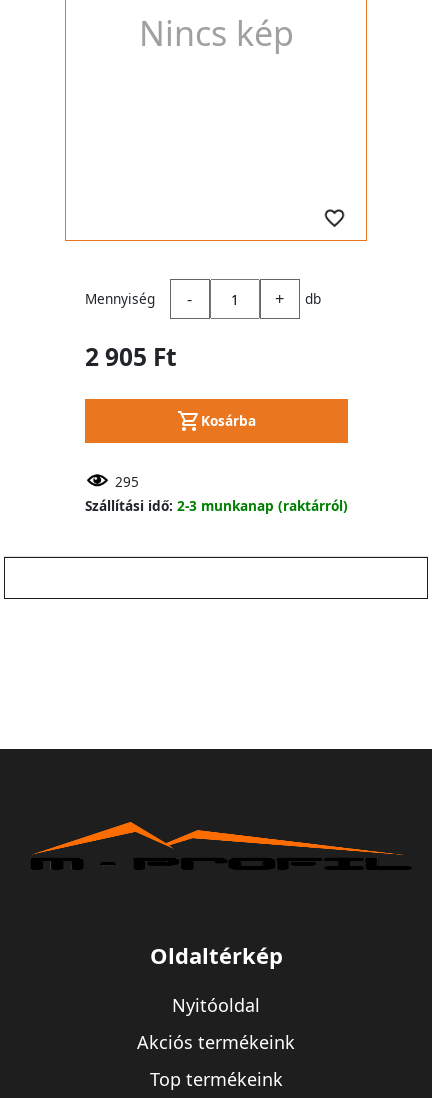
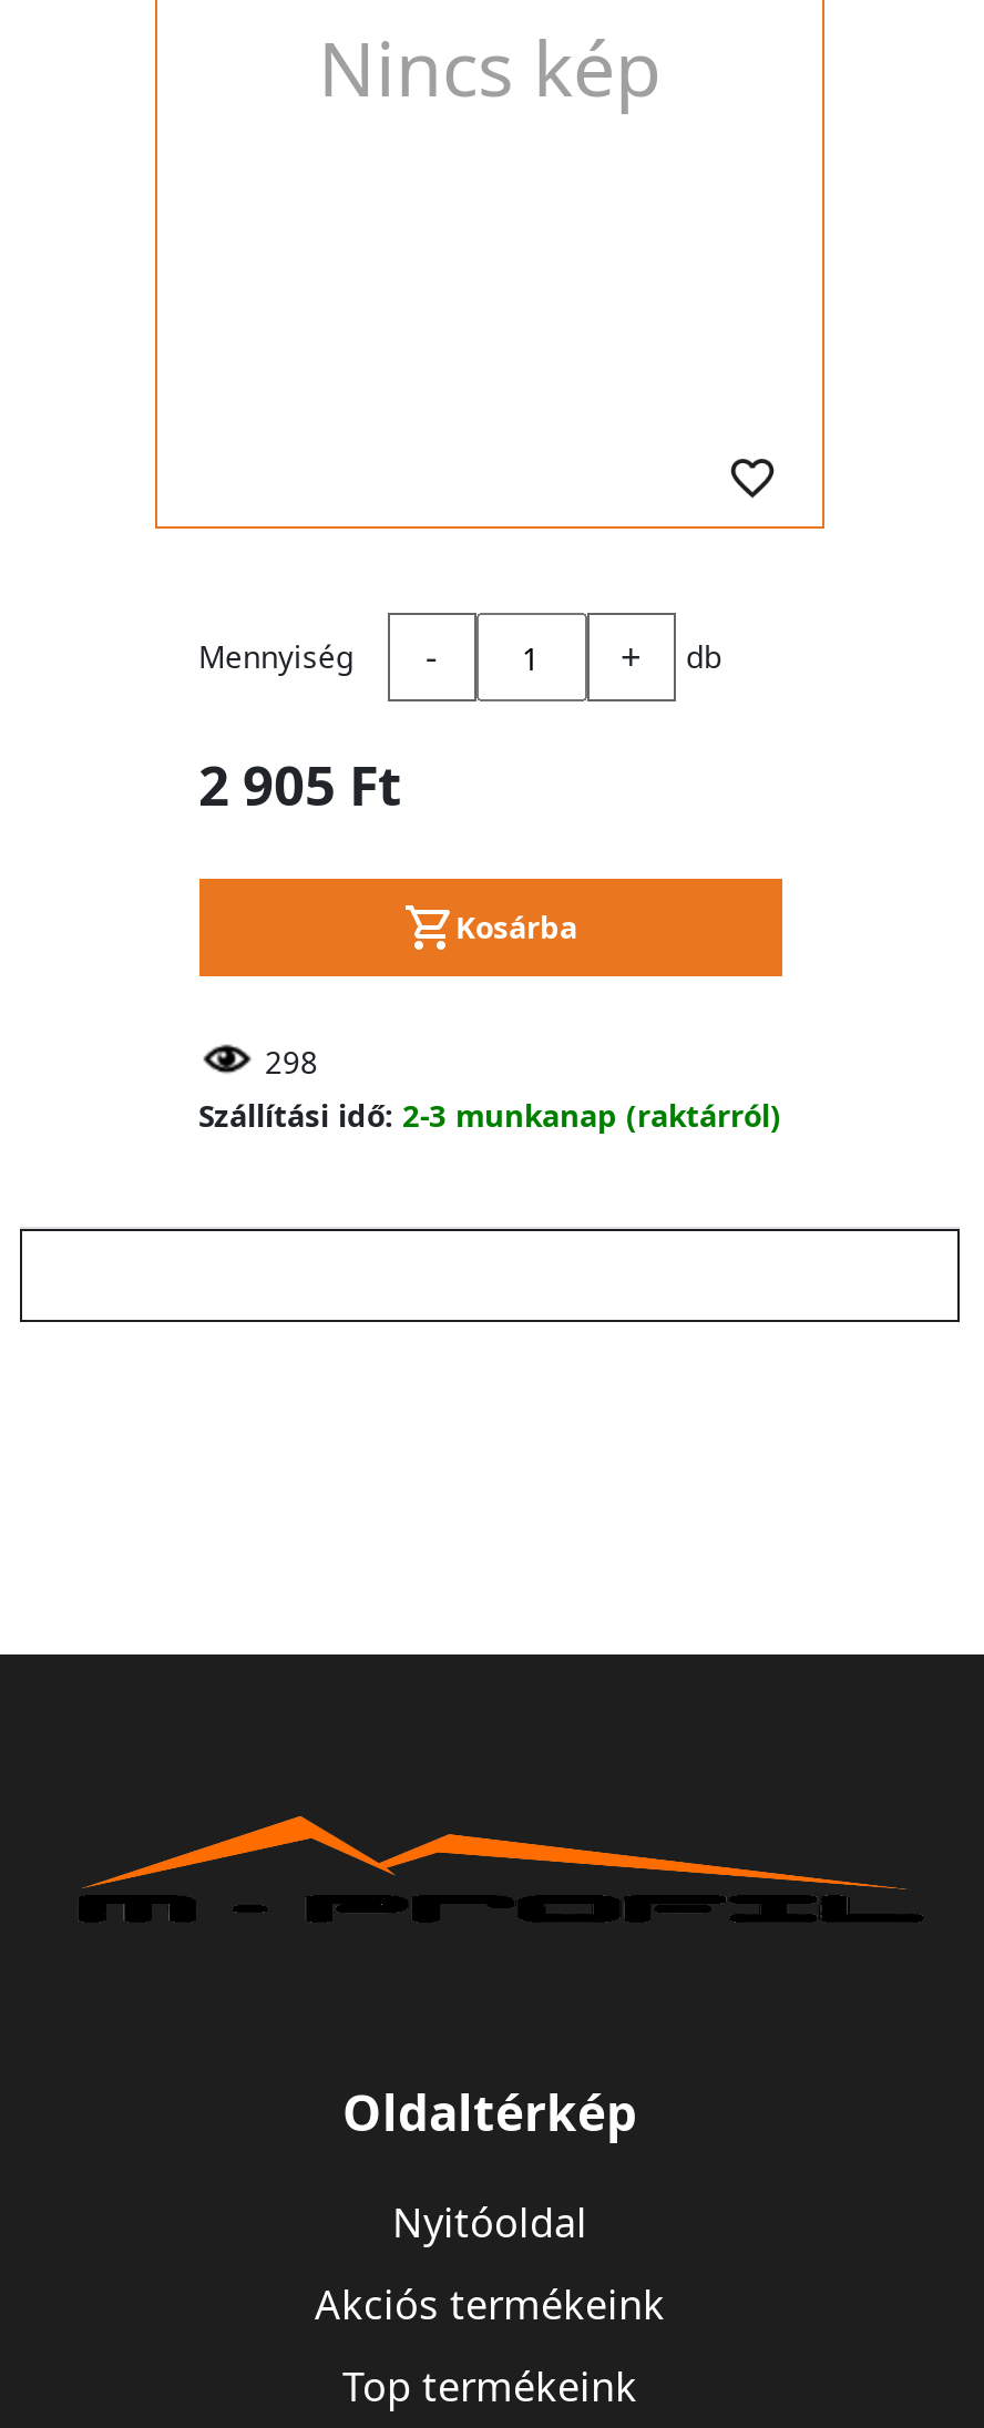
[114,472,138,491] 295 -> [265,1041,318,1083] 298

